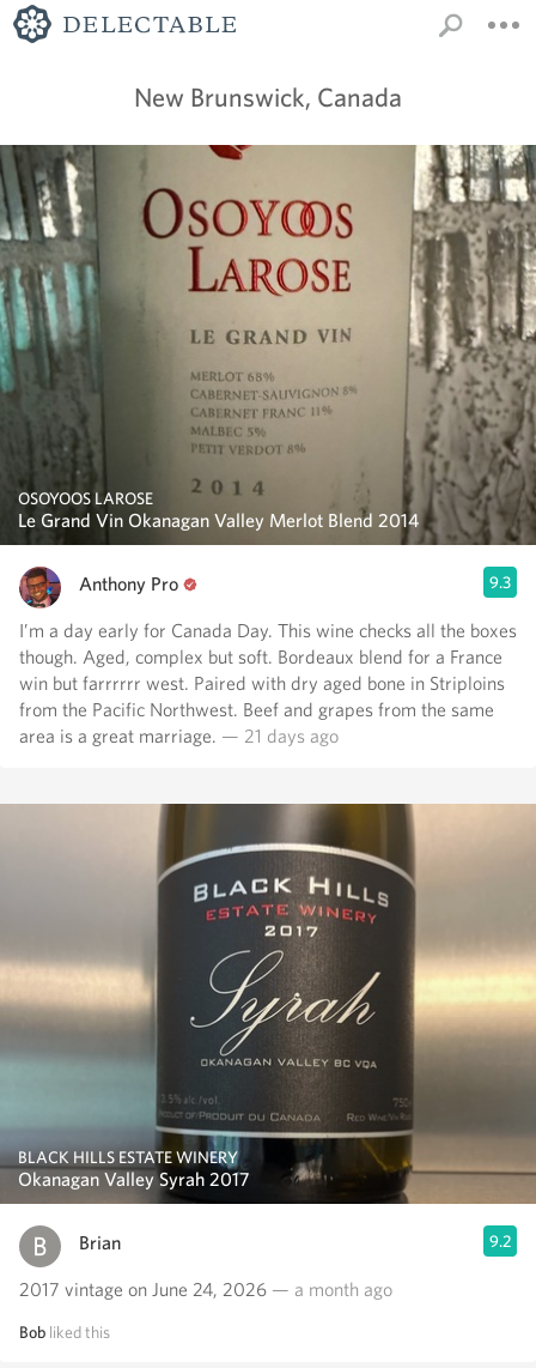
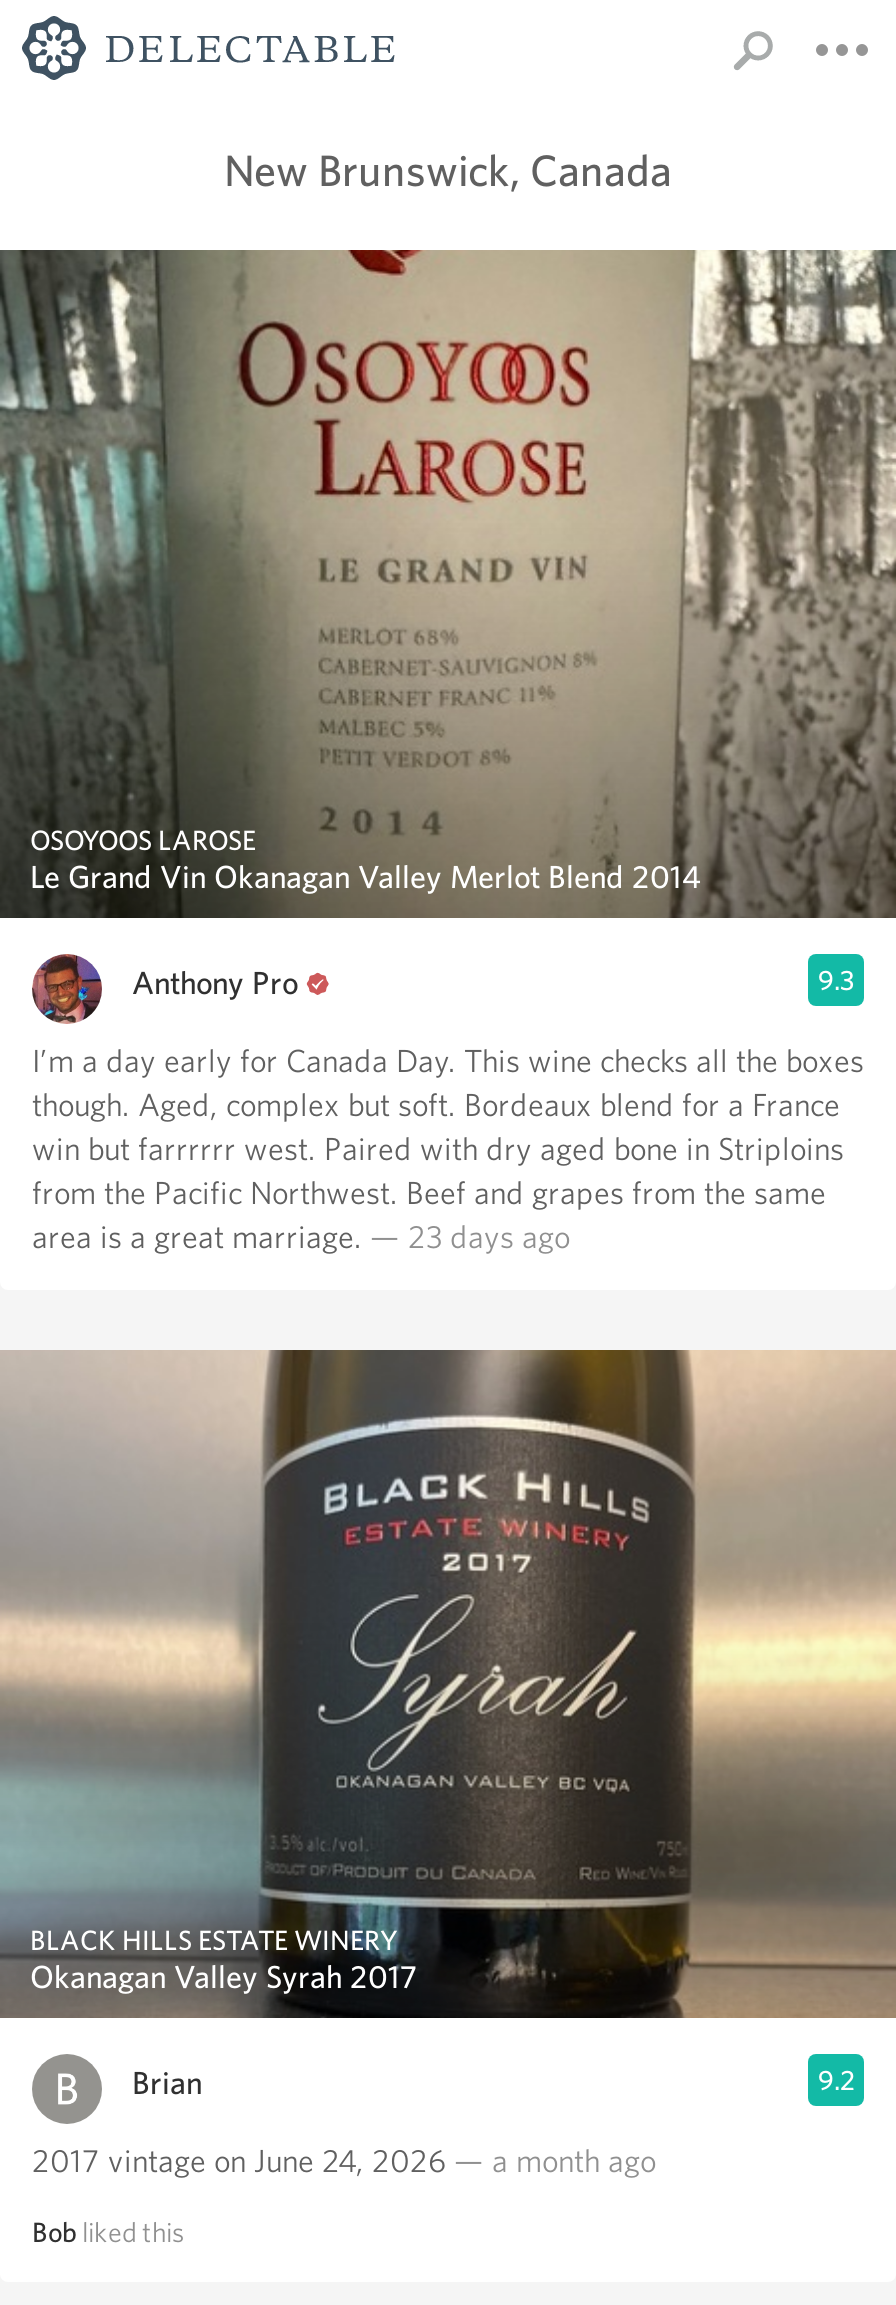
[19,725,339,747] area is a great marriage. — 21 days ago -> [32,1218,570,1256] area is a great marriage. — 23 days ago

